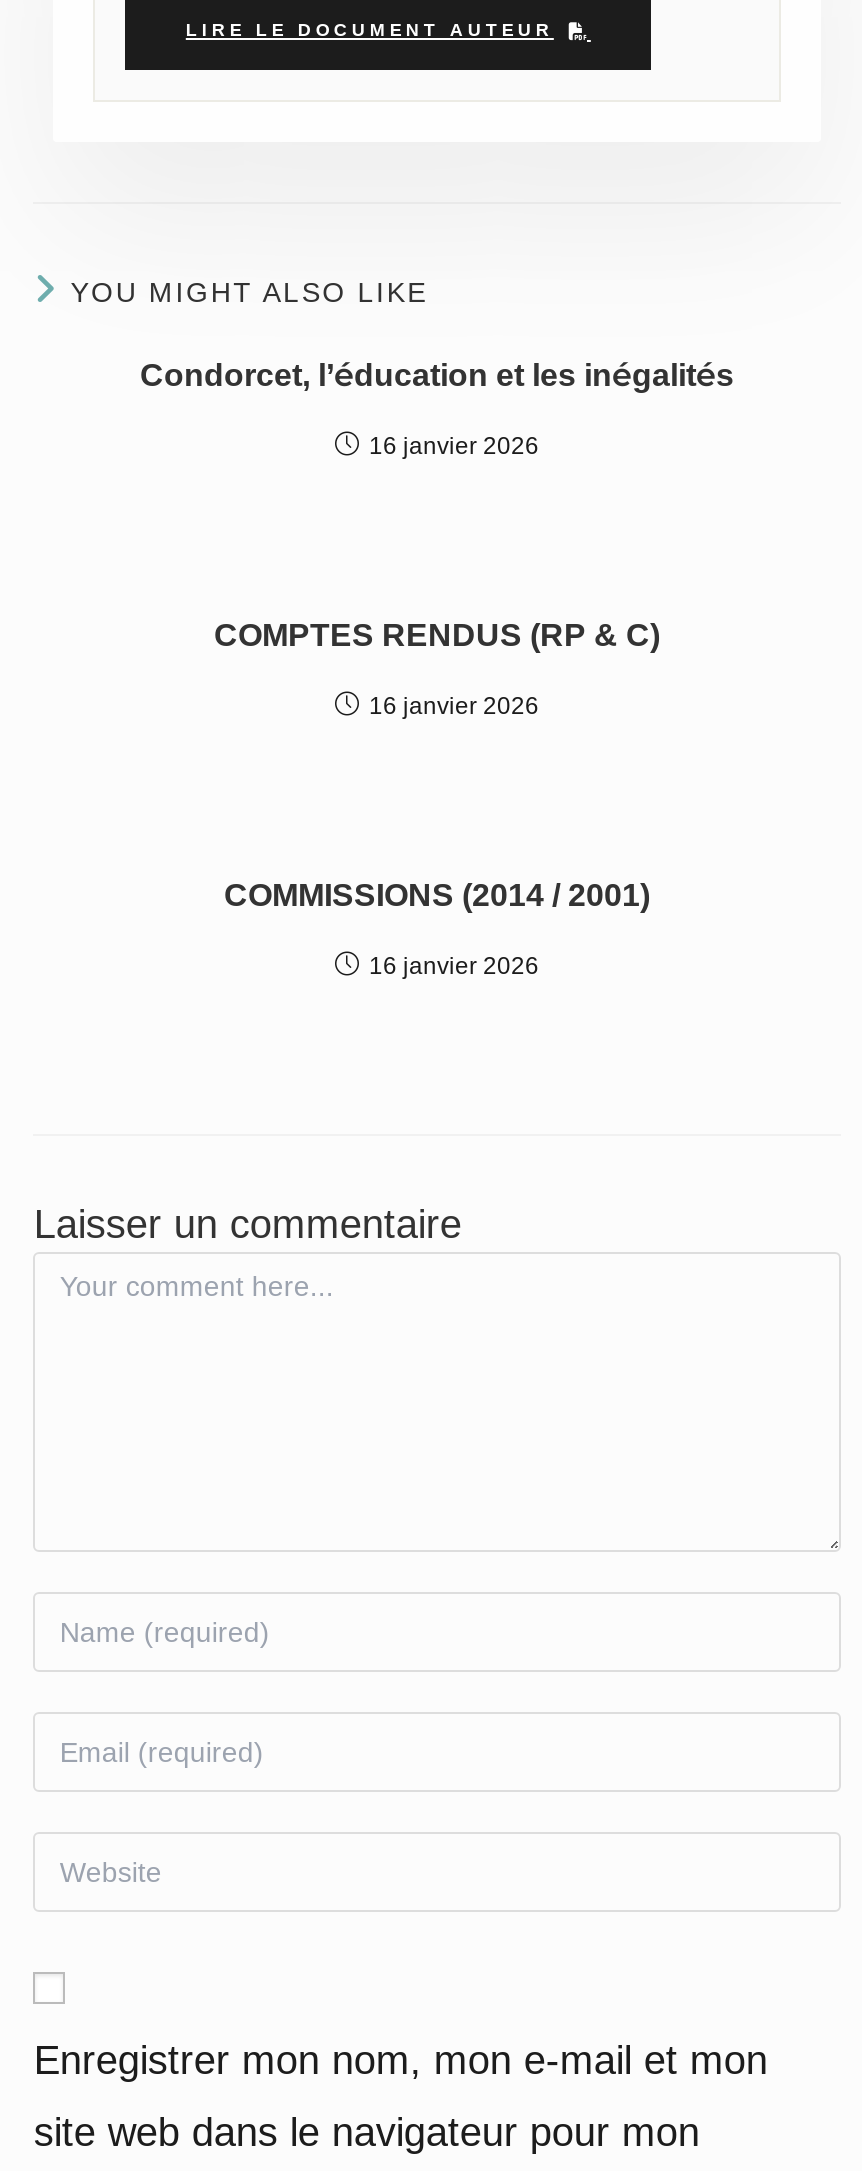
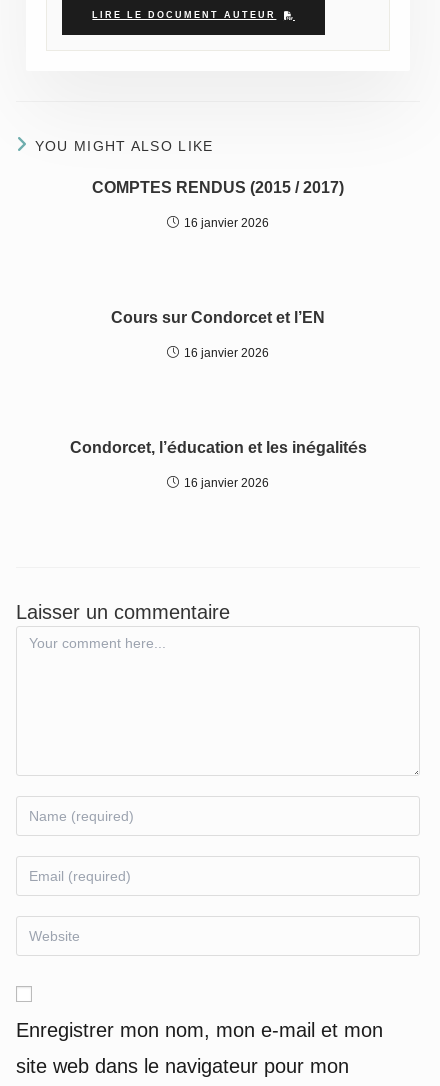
none -> [92,179,344,196] COMPTES RENDUS (2015 / 2017)
moved [140,358,734,392] -> [69,439,366,456]: Condorcet, l’éducation et les inégalités
[214,618,660,652] COMPTES RENDUS (RP & C) -> [111,309,325,326] Cours sur Condorcet et l’EN
[224,878,650,912] COMMISSIONS (2014 / 2001) -> none

